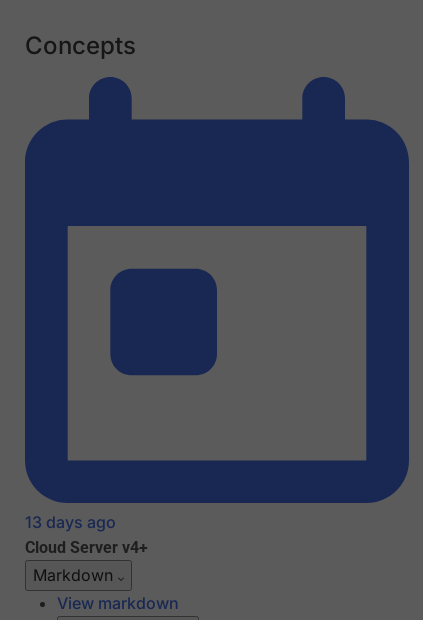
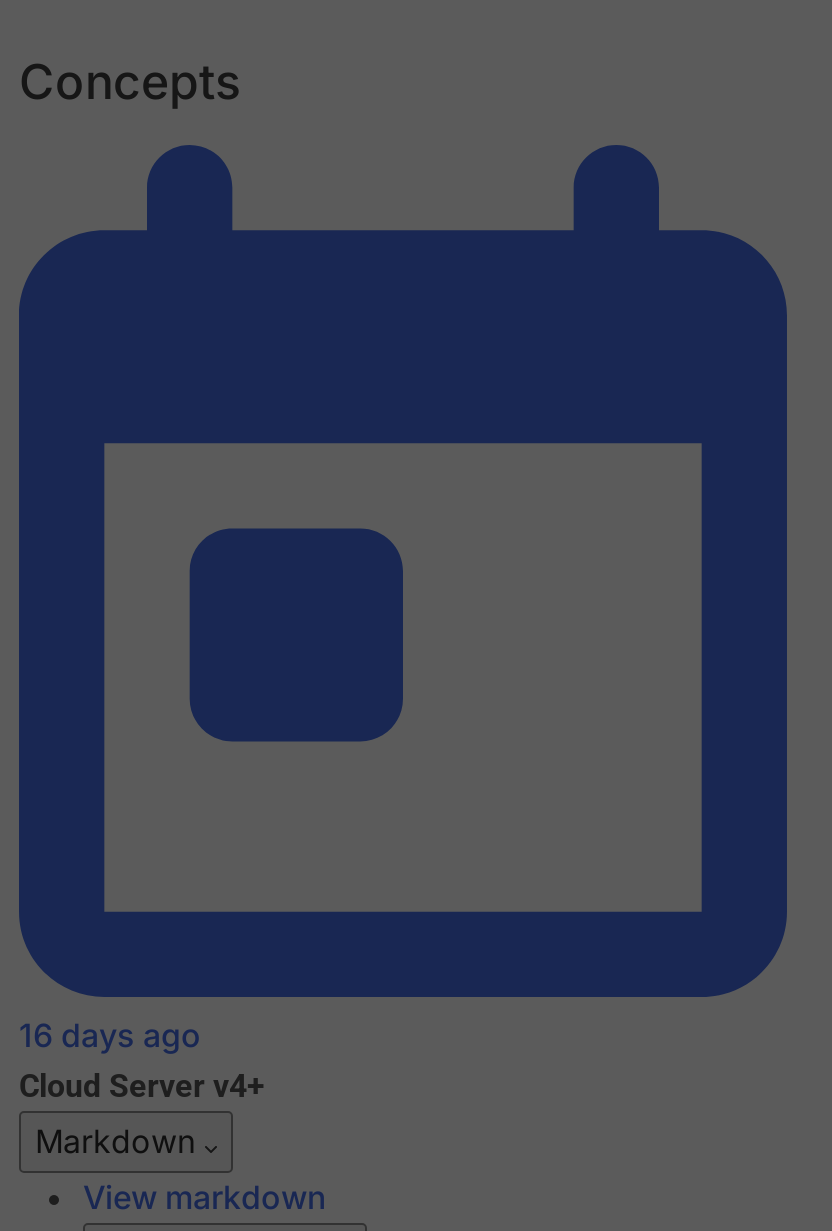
[25,512,116,532] 13 days ago -> [19,1016,201,1056] 16 days ago

